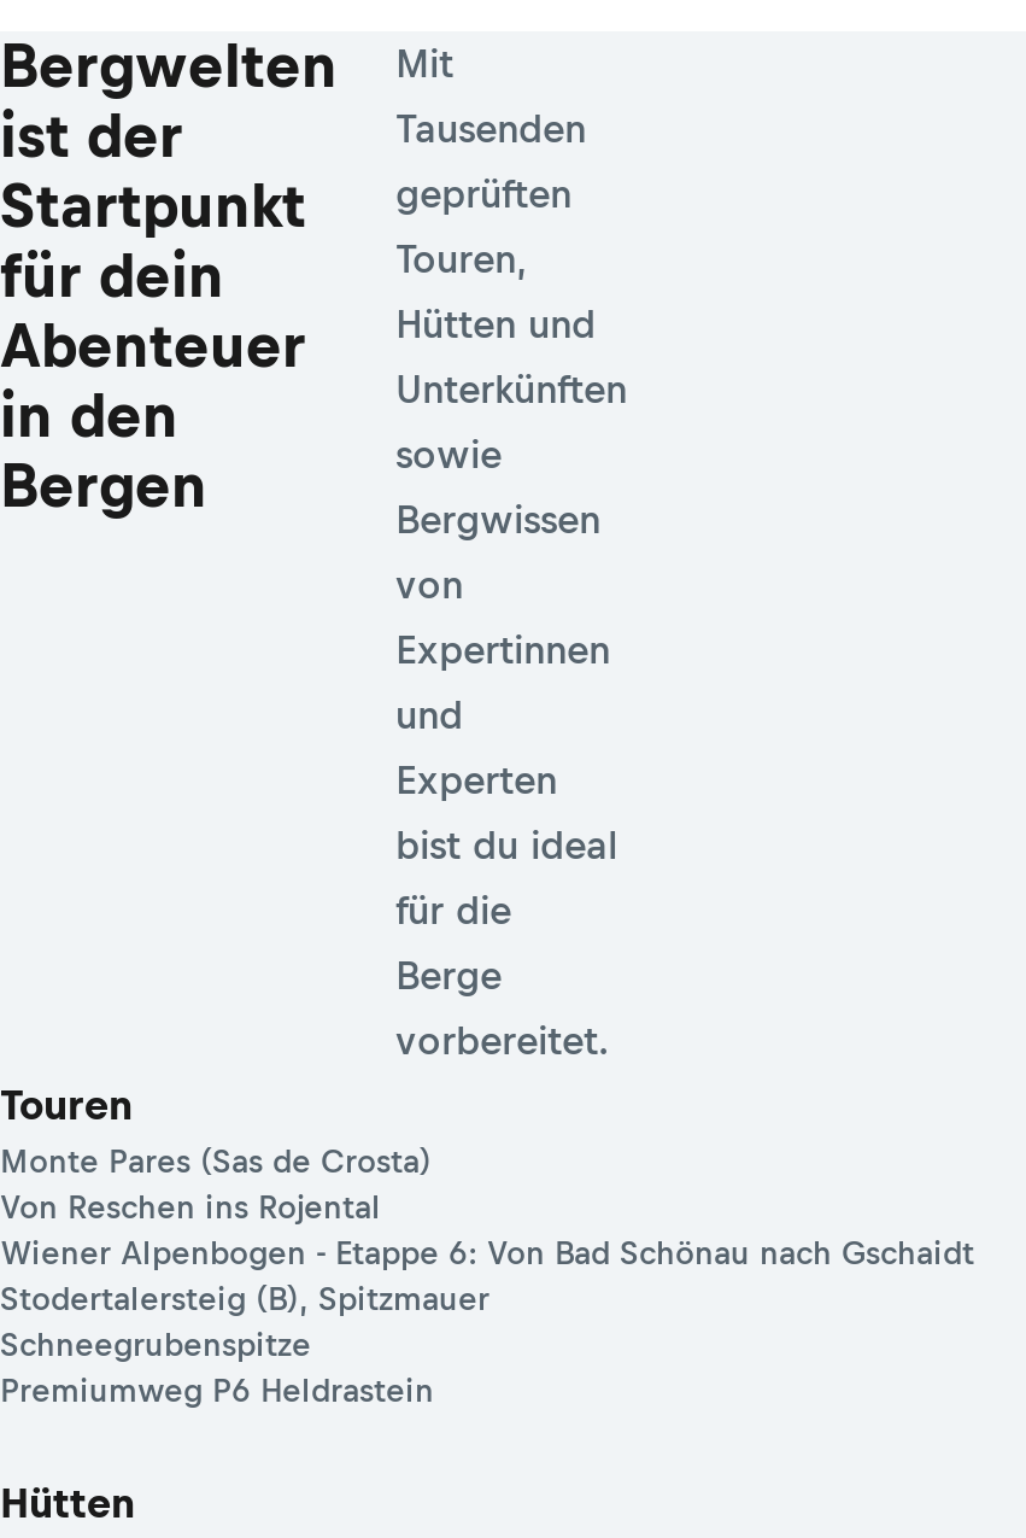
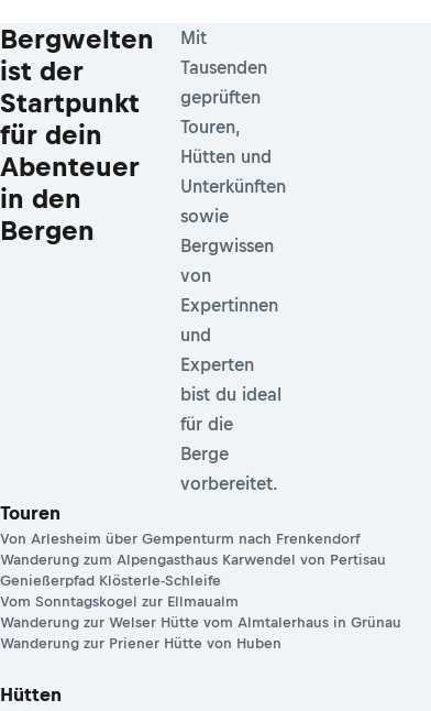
[0,1144,974,1409] Monte Pares (Sas de Crosta) | Von Reschen ins Rojental | Wiener Alpenbogen - Etappe 6: Von Bad Schönau nach Gschaidt | Stodertalersteig (B), Spitzmauer | Schneegrubenspitze | Premiumweg P6 Heldrastein -> [0,530,401,652] Von Arlesheim über Gempenturm nach Frenkendorf | Wanderung zum Alpengasthaus Karwendel von Pertisau | Genießerpfad Klösterle-Schleife | Vom Sonntagskogel zur Ellmaualm | Wanderung zur Welser Hütte vom Almtalerhaus in Grünau | Wanderung zur Priener Hütte von Huben

